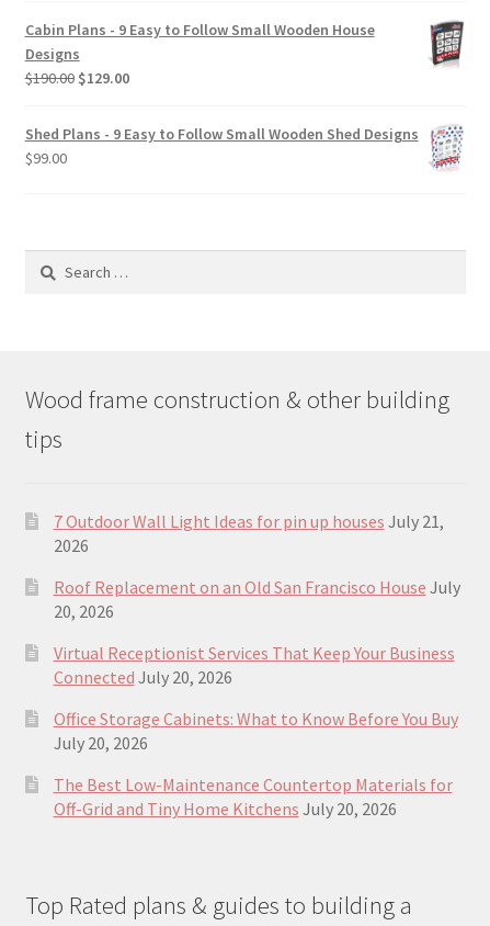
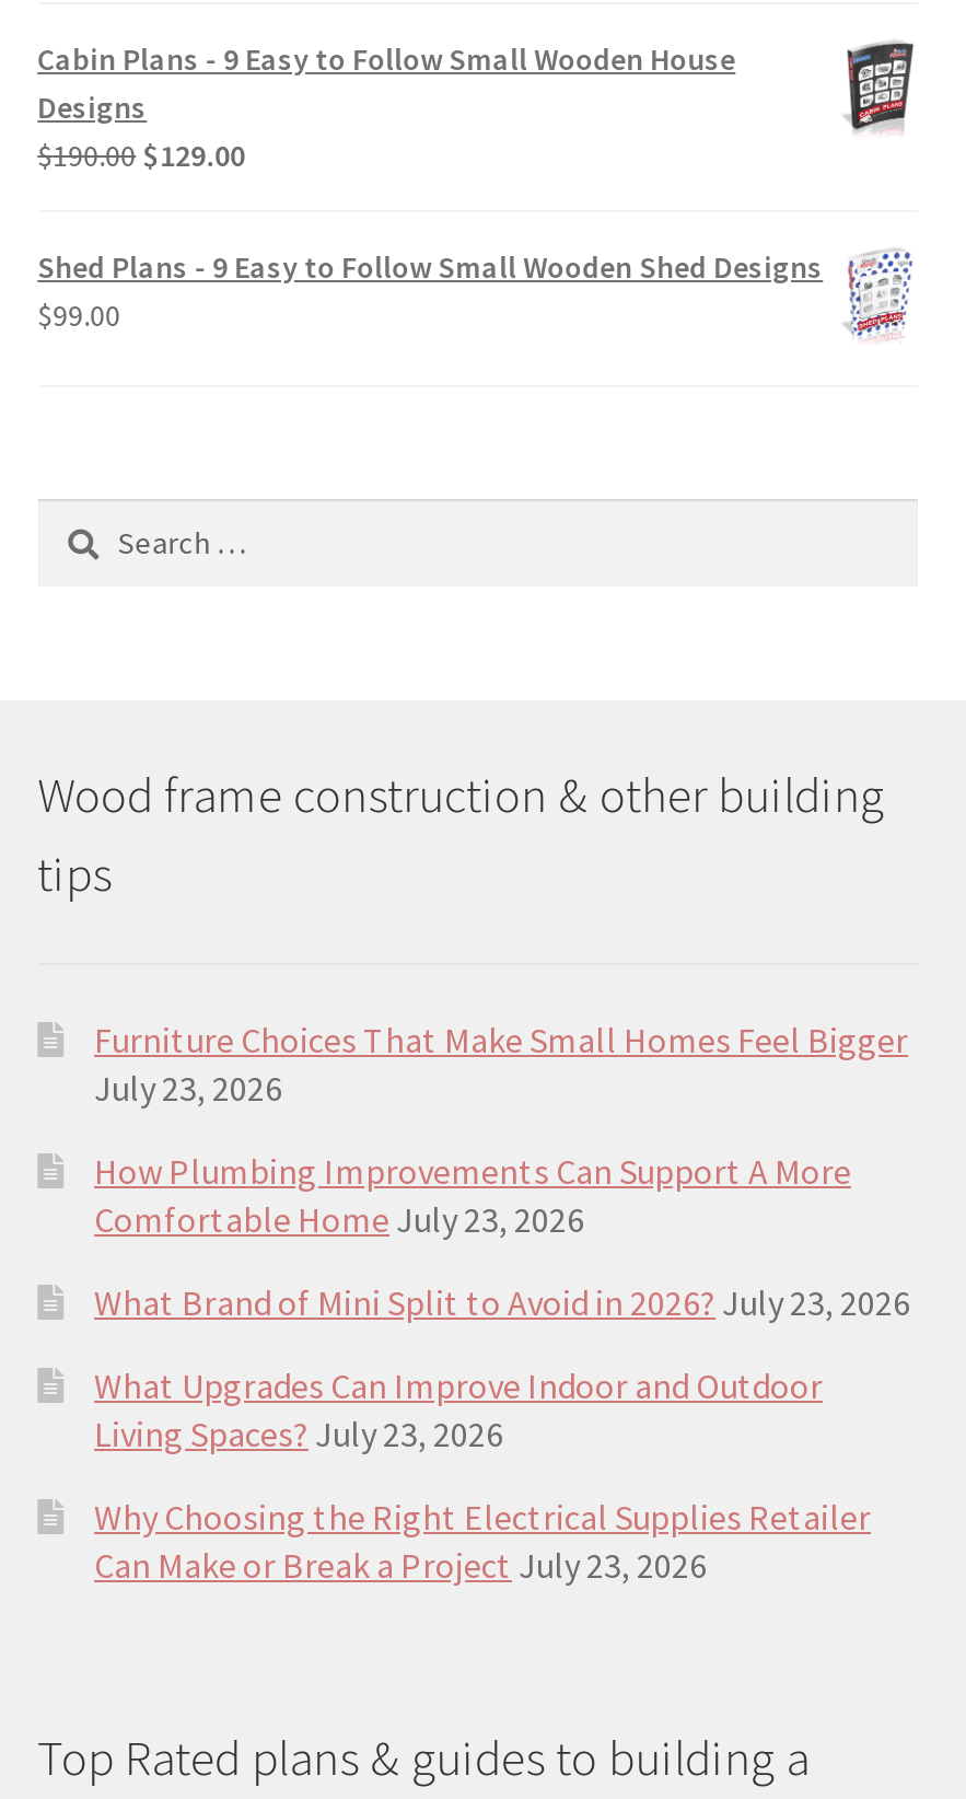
[53,510,443,556] 7 Outdoor Wall Light Ideas for pin up houses July 21, | 2026 -> [94,1017,908,1109] Furniture Choices That Make Small Homes Feel Bigger | July 23, 2026
[53,576,460,622] Roof Replacement on an Old San Francisco House July | 20, 2026 -> [94,1149,851,1240] How Plumbing Improvements Can Support A More | Comfortable Home July 23, 2026
[53,642,454,688] Virtual Receptionist Services That Keep Your Business | Connected July 20, 2026 -> [94,1280,910,1324] What Brand of Mini Split to Avoid in 2026? July 23, 2026
[53,707,458,754] Office Storage Cabinets: What to Know Before You Buy | July 20, 2026 -> [94,1363,823,1455] What Upgrades Can Improve Indoor and Outdoor | Living Spaces? July 23, 2026
[53,773,452,819] The Best Low-Maintenance Countertop Materials for | Off-Grid and Tiny Home Kitchens July 20, 2026 -> [94,1494,871,1586] Why Choosing the Right Electrical Supplies Retailer | Can Make or Break a Project July 23, 2026

